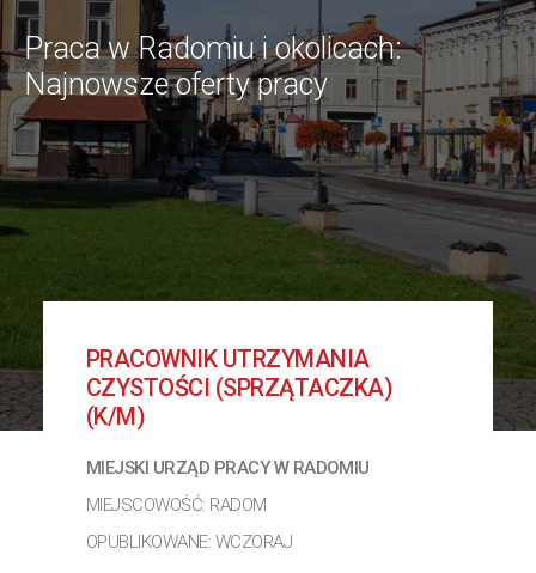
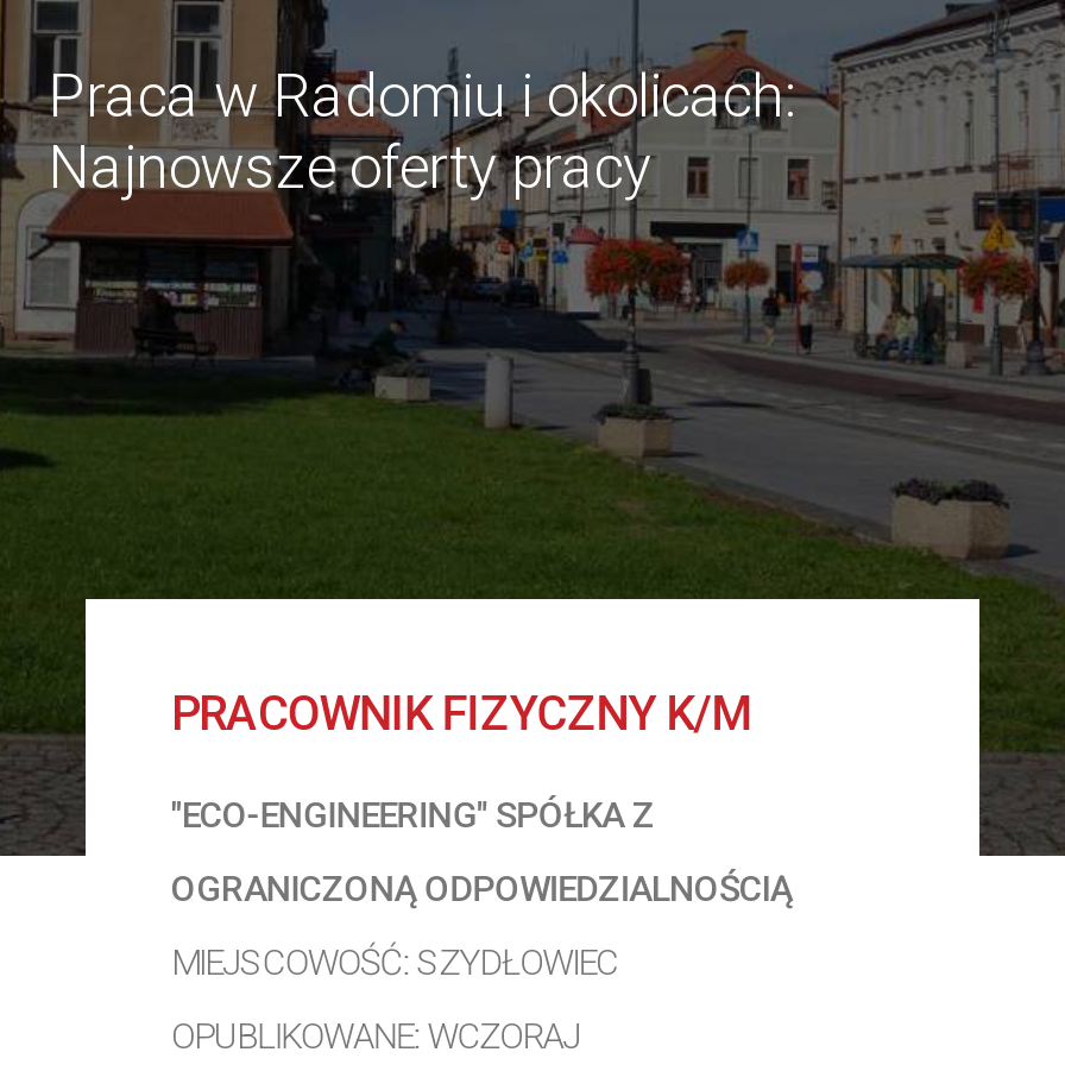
[86,345,392,516] PRACOWNIK UTRZYMANIA | CZYSTOŚCI (SPRZĄTACZKA) | (K/M) | MIEJSKI URZĄD PRACY W RADOMIU | MIEJSCOWOŚĆ: RADOM -> [171,685,793,984] PRACOWNIK FIZYCZNY K/M | "ECO-ENGINEERING" SPÓŁKA Z | OGRANICZONĄ ODPOWIEDZIALNOŚCIĄ | MIEJSCOWOŚĆ: SZYDŁOWIEC

